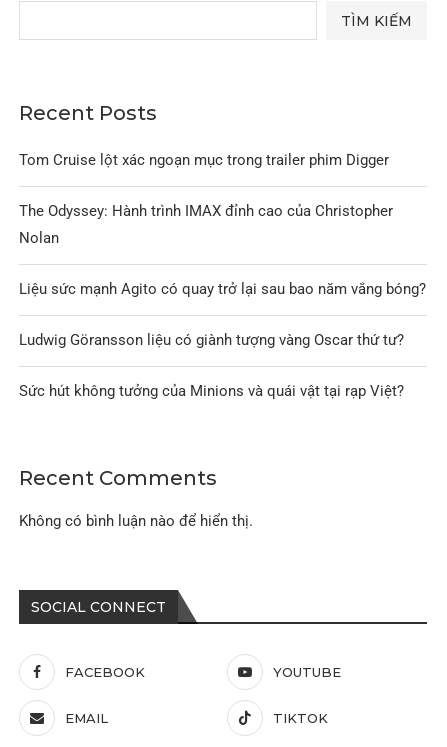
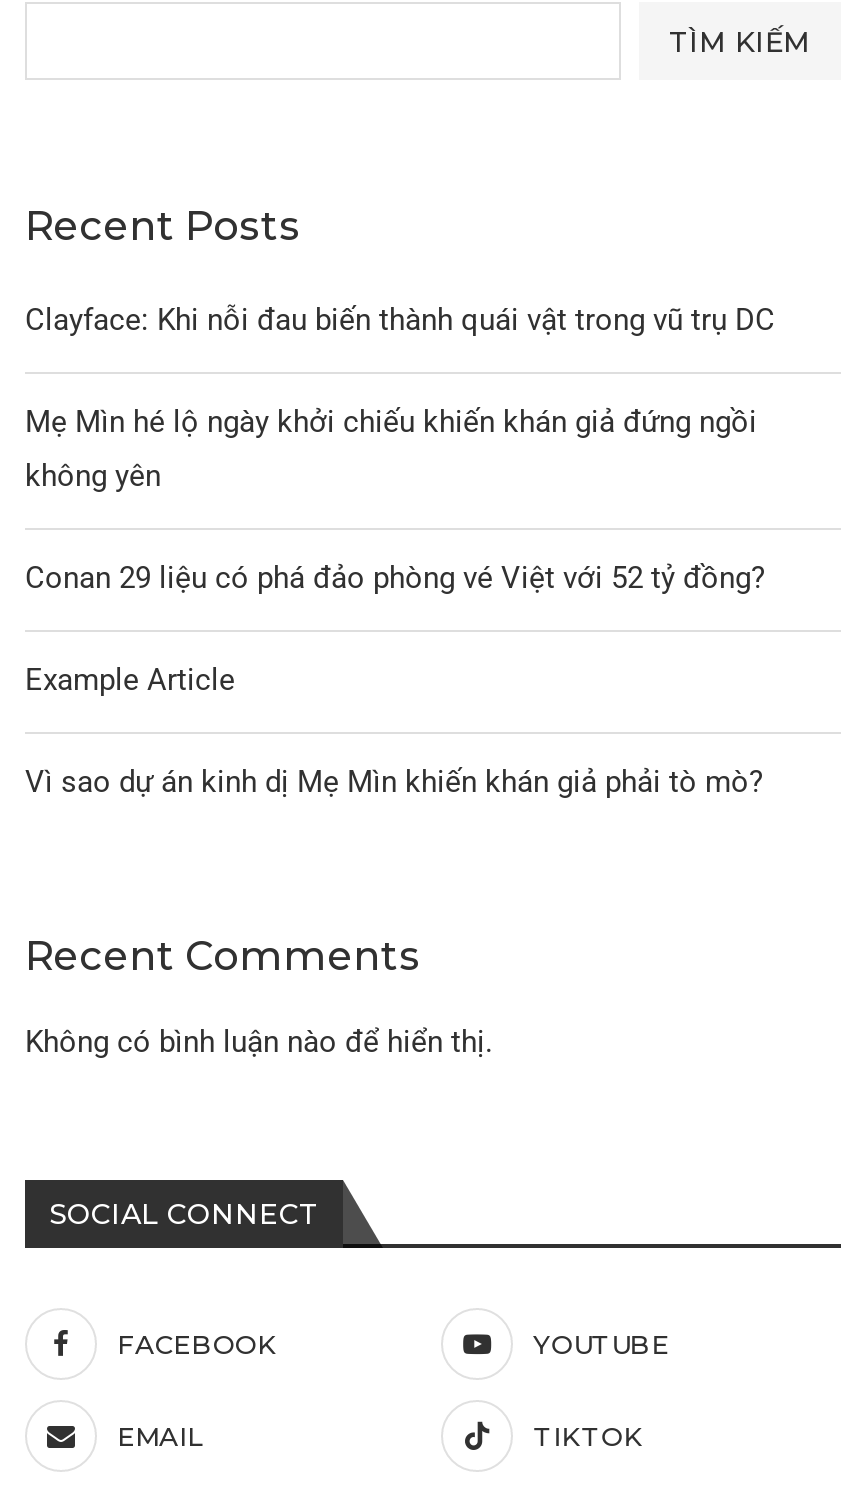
[19,151,389,169] Tom Cruise lột xác ngoạn mục trong trailer phim Digger -> [25,302,775,338] Clayface: Khi nỗi đau biến thành quái vật trong vũ trụ DC
[19,202,393,220] The Odyssey: Hành trình IMAX đỉnh cao của Christopher -> [25,404,757,440] Mẹ Mìn hé lộ ngày khởi chiếu khiến khán giả đứng ngồi
[19,229,59,247] Nolan -> [25,458,161,494] không yên
[19,280,426,298] Liệu sức mạnh Agito có quay trở lại sau bao năm vắng bóng? -> [25,560,765,596] Conan 29 liệu có phá đảo phòng vé Việt với 52 tỷ đồng?
[19,331,404,349] Ludwig Göransson liệu có giành tượng vàng Oscar thứ tư? -> [25,662,235,698] Example Article
[19,382,404,400] Sức hút không tưởng của Minions và quái vật tại rạp Việt? -> [25,764,763,800] Vì sao dự án kinh dị Mẹ Mìn khiến khán giả phải tò mò?

